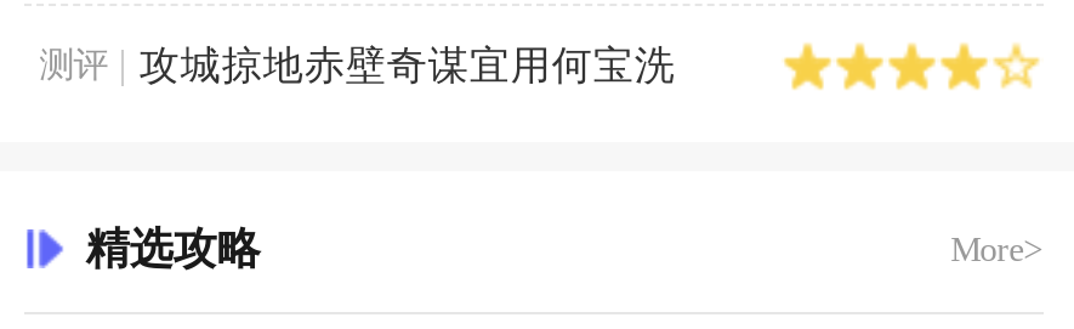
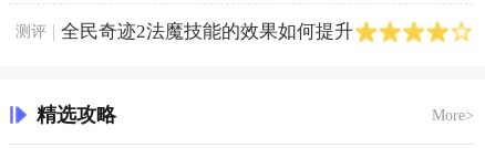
[139,42,676,88] 攻城掠地赤壁奇谋宜用何宝洗 -> [61,21,354,42] 全民奇迹2法魔技能的效果如何提升

